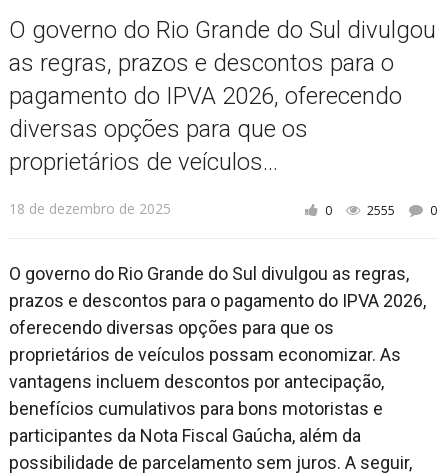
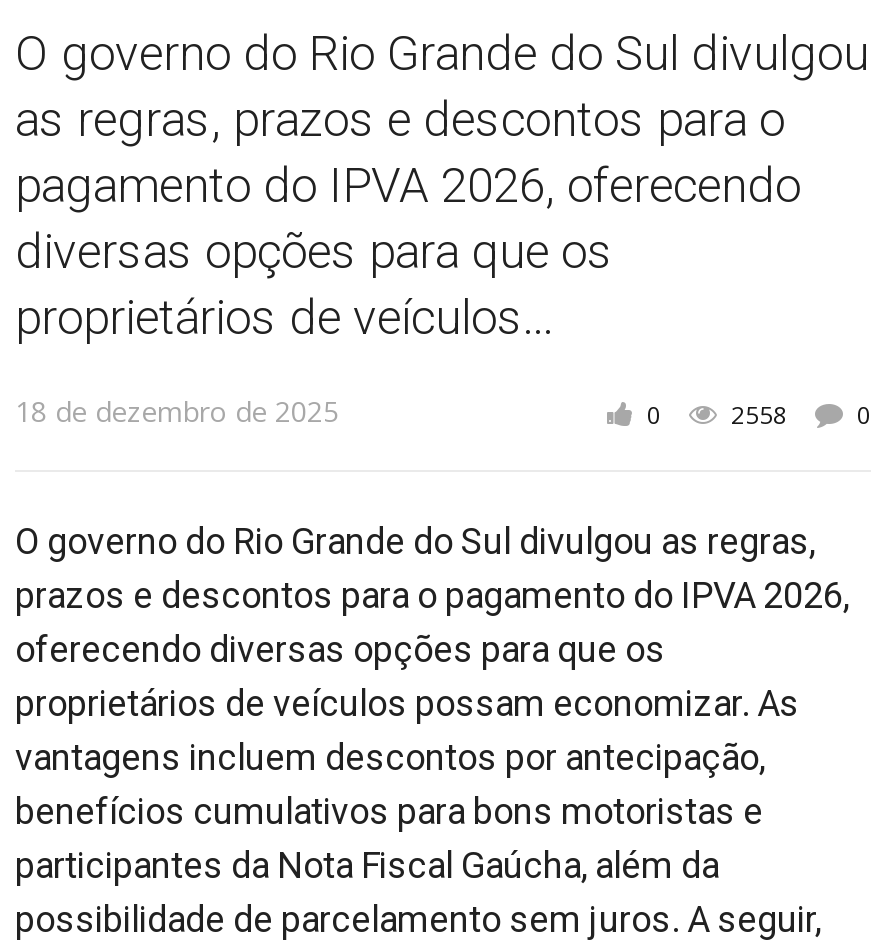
[322,202,437,219] 0 2555 0 -> [641,398,871,432] 0 2558 0

